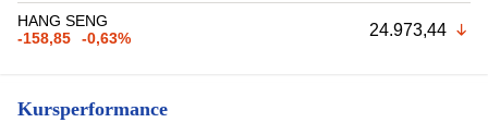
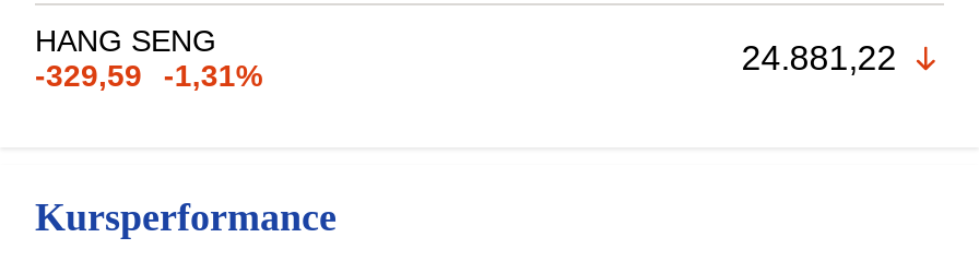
[370,21,447,39] 24.973,44 -> [741,40,897,78] 24.881,22
[17,29,71,47] -158,85 -> [35,58,142,93] -329,59
[81,29,130,47] -0,63% -> [163,58,262,93] -1,31%

